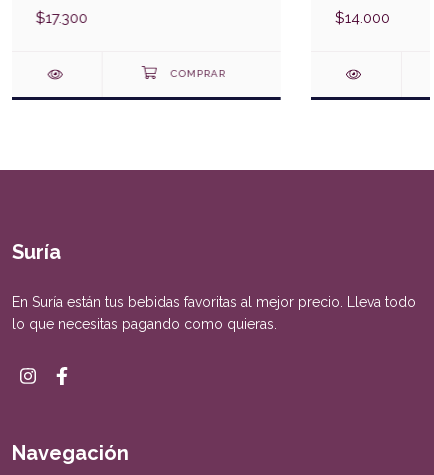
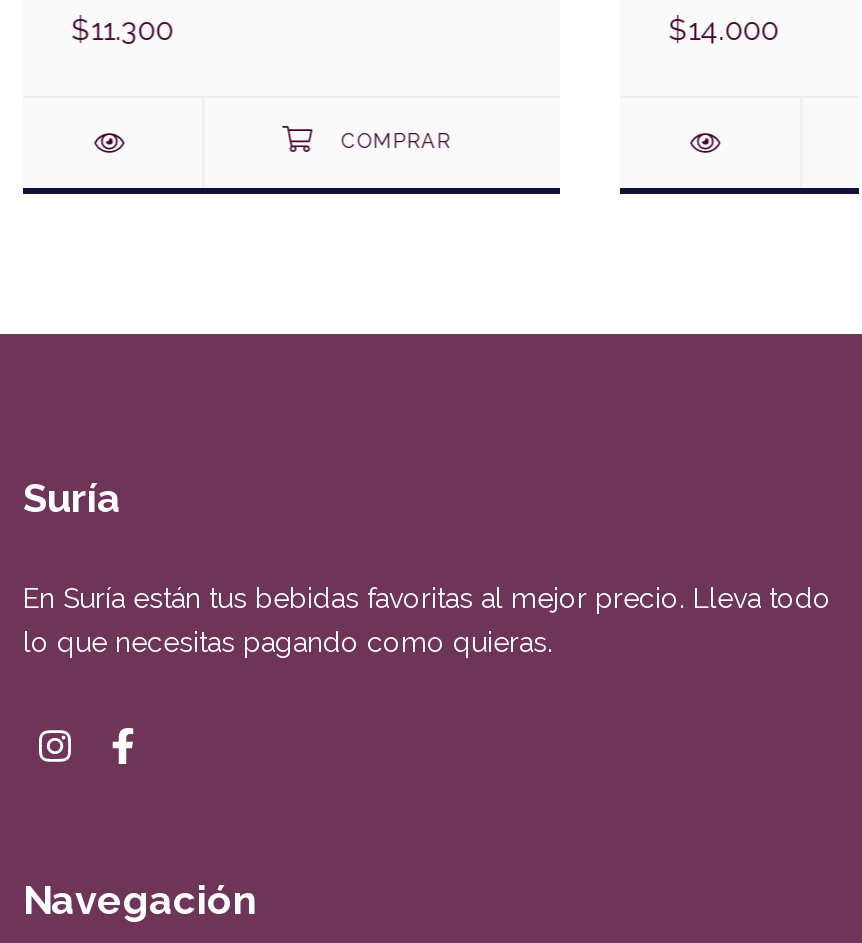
[36,9,88,27] $17.300 -> [71,12,173,48] $11.300

